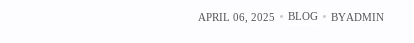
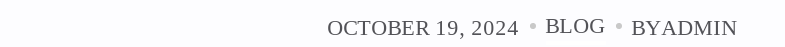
[198,9,384,22] APRIL 06, 2025 BLOG BYADMIN -> [327,12,737,38] OCTOBER 19, 2024 BLOG BYADMIN

